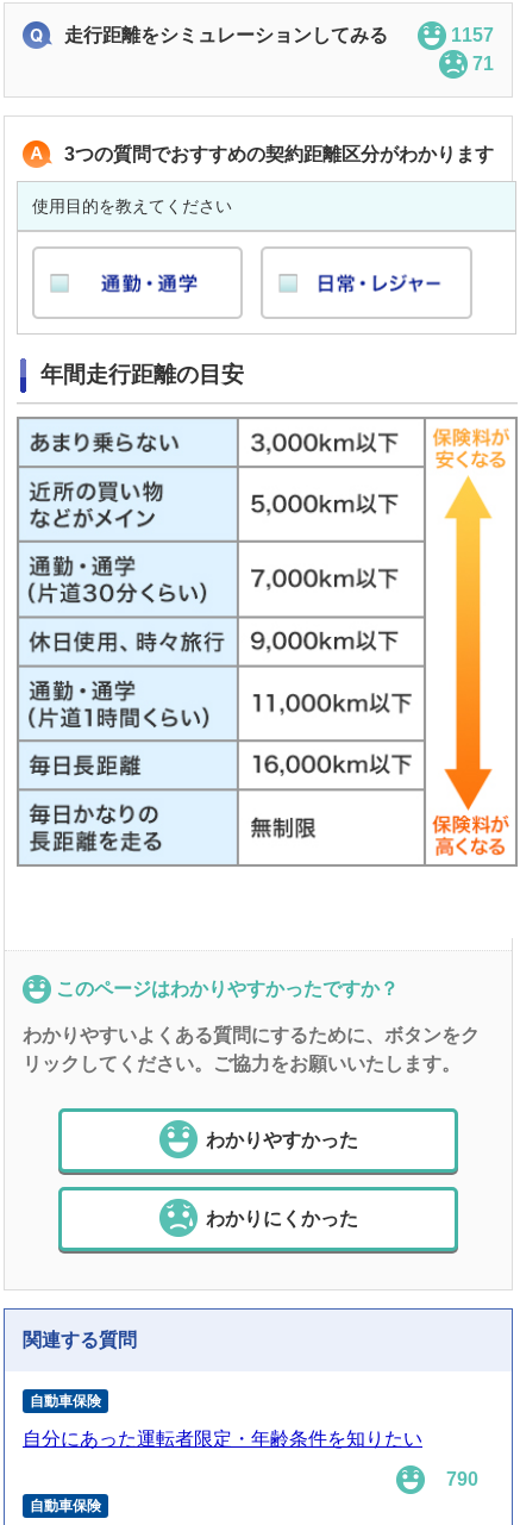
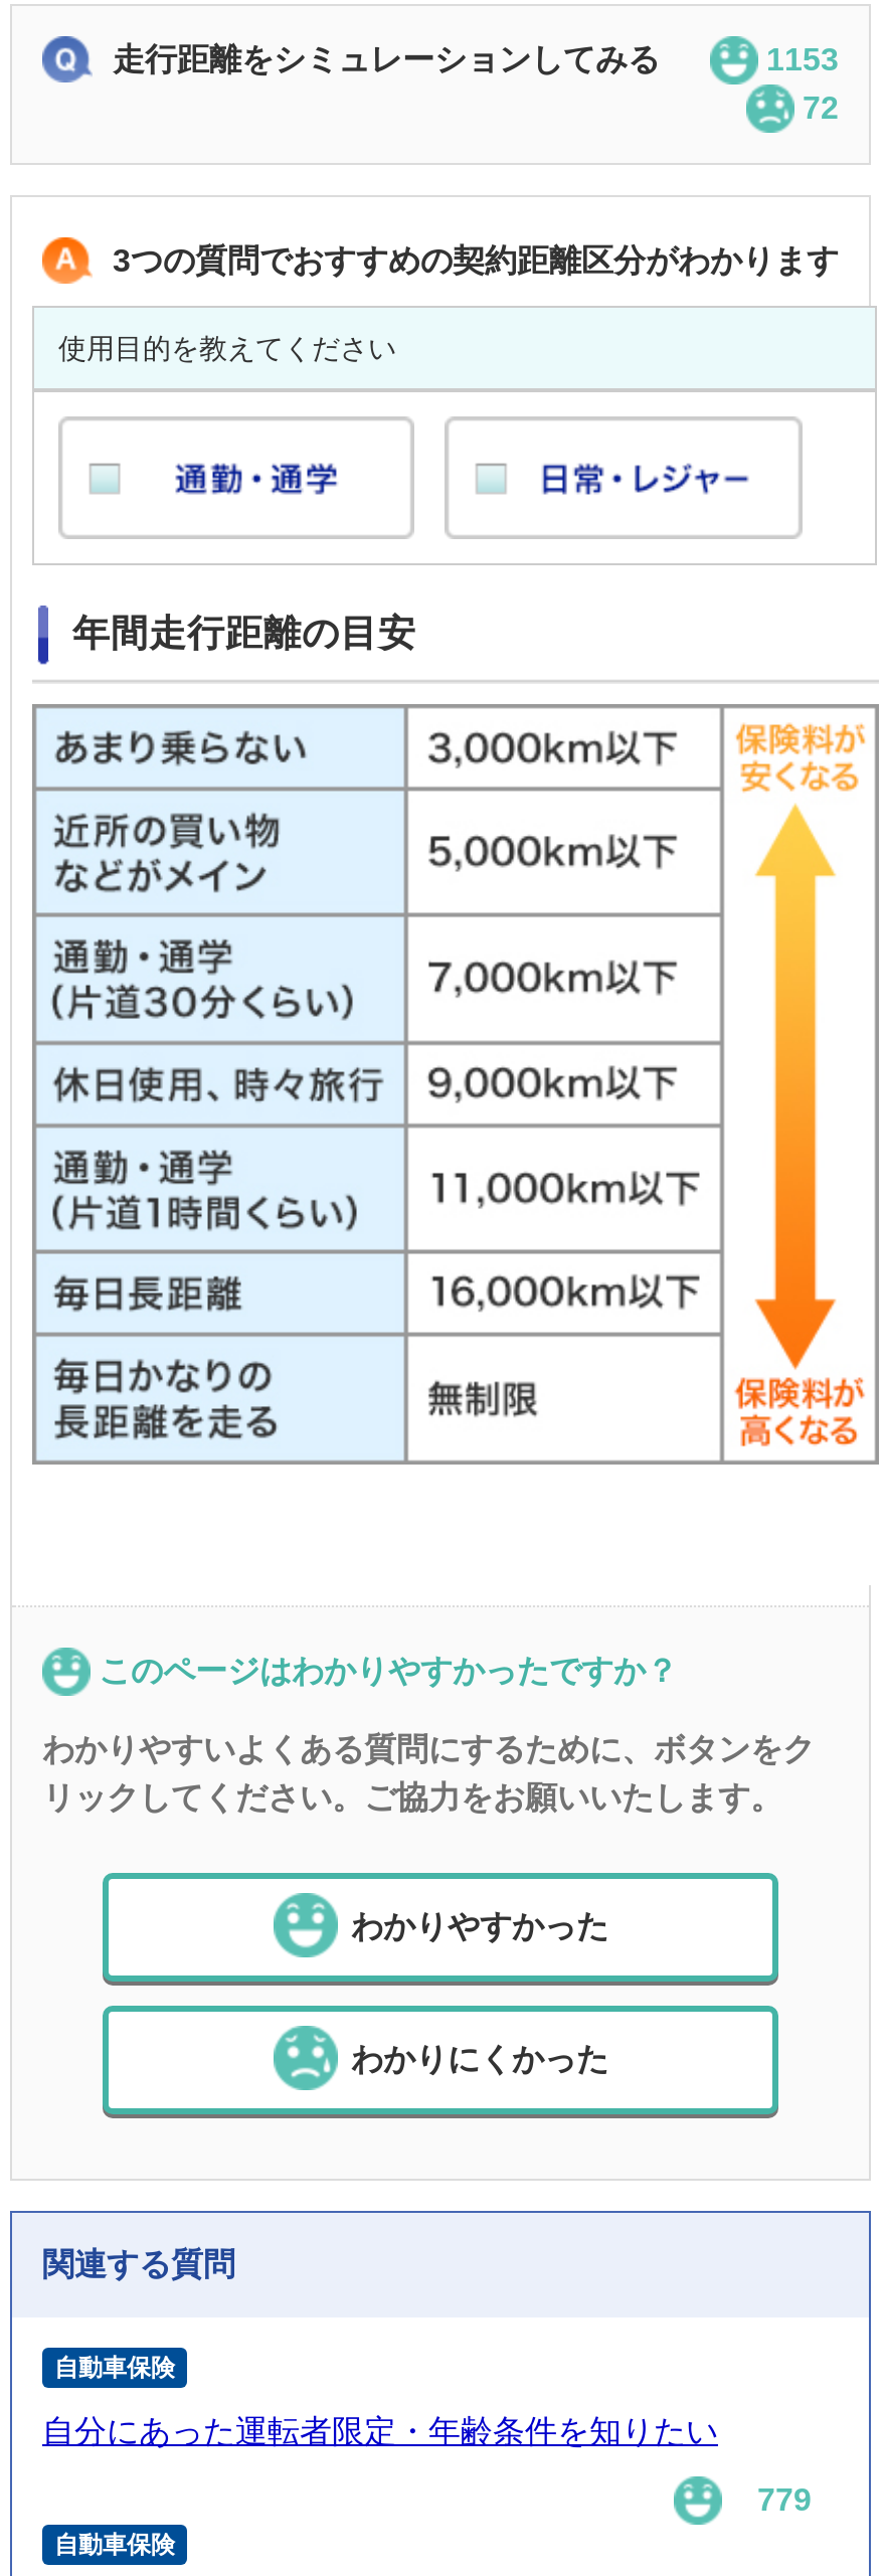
[451,25,494,45] 1157 -> [766,42,839,76] 1153
[472,54,494,74] 71 -> [803,91,839,125] 72
[446,1469,478,1489] 790 -> [757,2482,812,2516] 779

